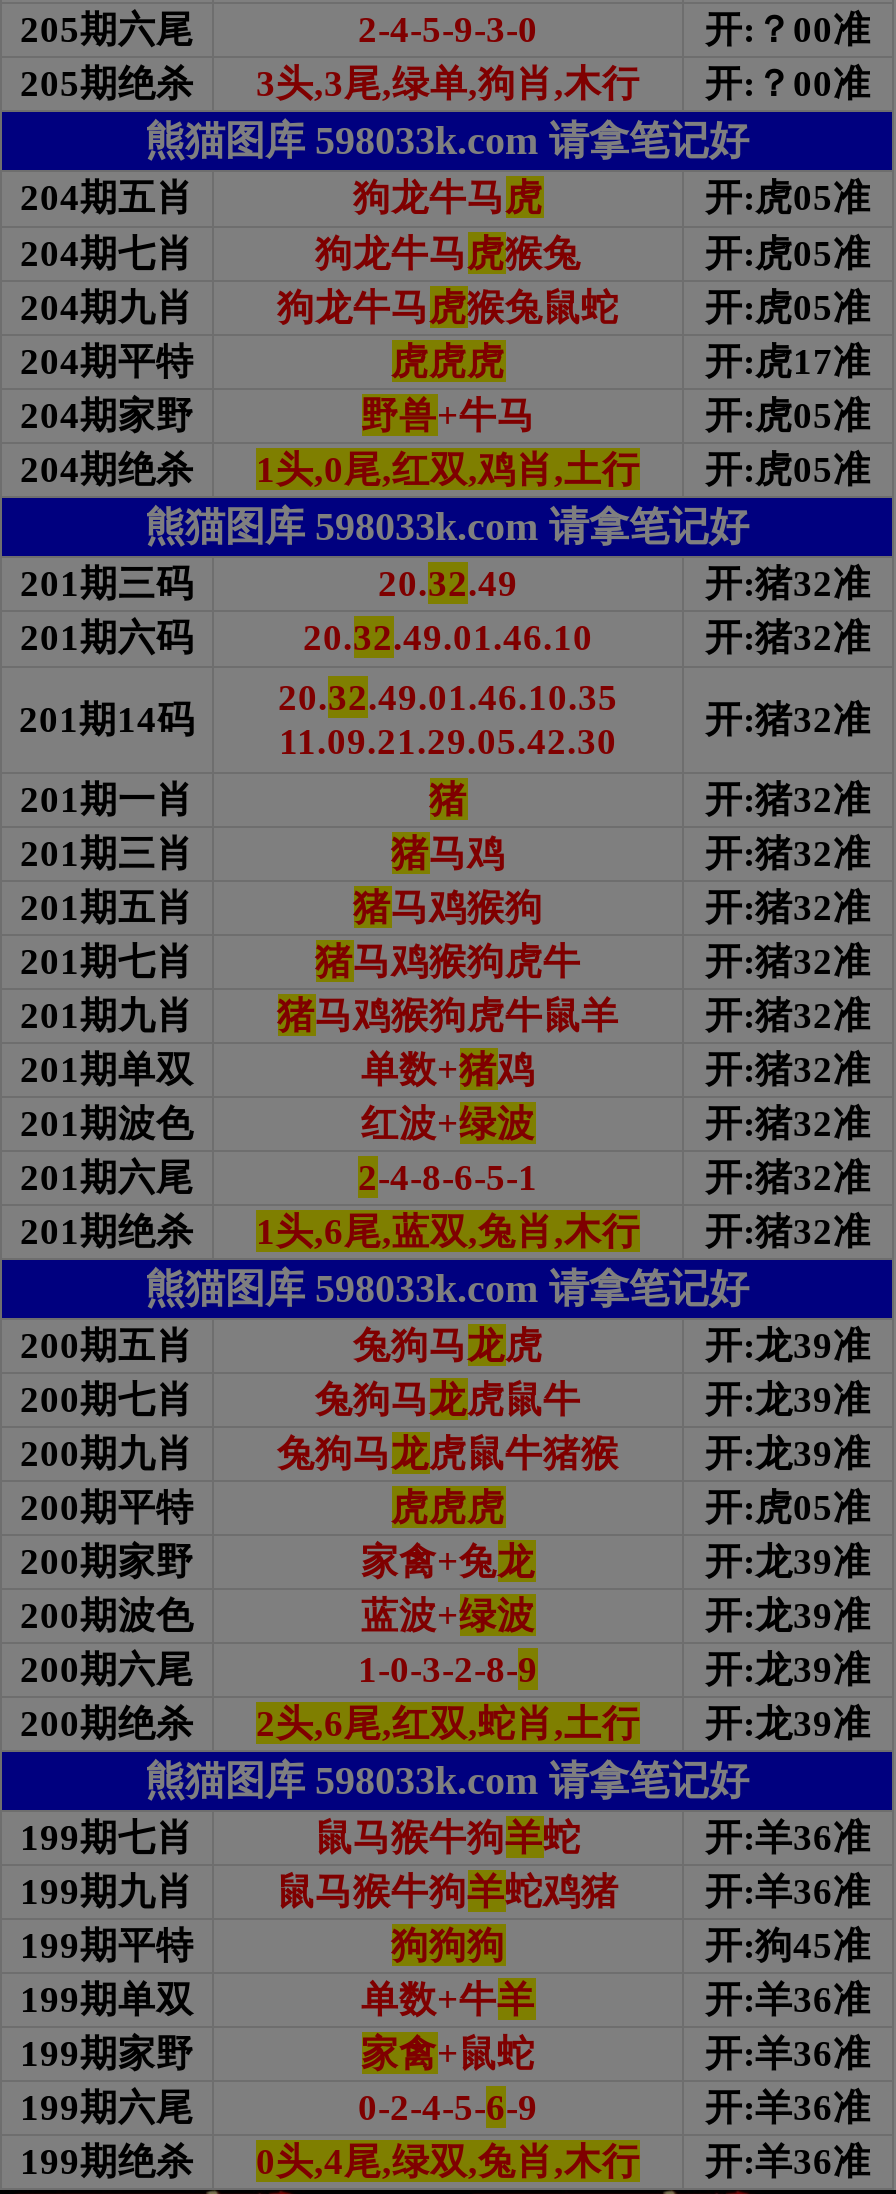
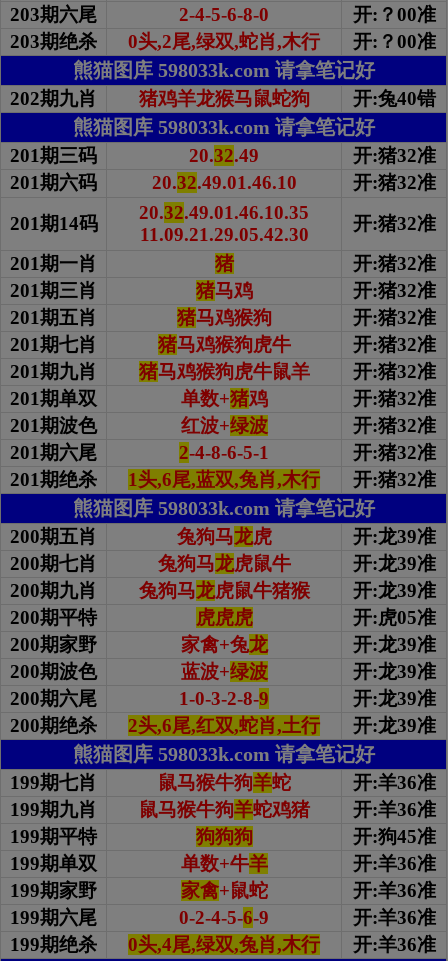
[20,9,194,51] 205期六尾 -> [10,4,97,25] 203期六尾
[358,9,538,51] 2-4-5-9-3-0 -> [179,4,269,25] 2-4-5-6-8-0
[20,63,194,105] 205期绝杀 -> [10,31,97,52] 203期绝杀
[256,63,640,105] 3头,3尾,绿单,狗肖,木行 -> [128,31,320,52] 0头,2尾,绿双,蛇肖,木行
[20,177,871,491] 204期五肖 | 狗龙牛马虎 | 开:虎05准 | 204期七肖 | 狗龙牛马虎猴兔 | 开:虎05准 | 204期九肖 | 狗龙牛马虎猴兔鼠蛇 | 开:虎05准 | 204期平特 | 虎虎虎 | 开:虎17准 | 204期家野 | 野兽+牛马 | 开:虎05准 | 204期绝杀 | 1头,0尾,红双,鸡肖,土行 | 开:虎05准 -> [10,88,435,109] 202期九肖 | 猪鸡羊龙猴马鼠蛇狗 | 开:兔40错

